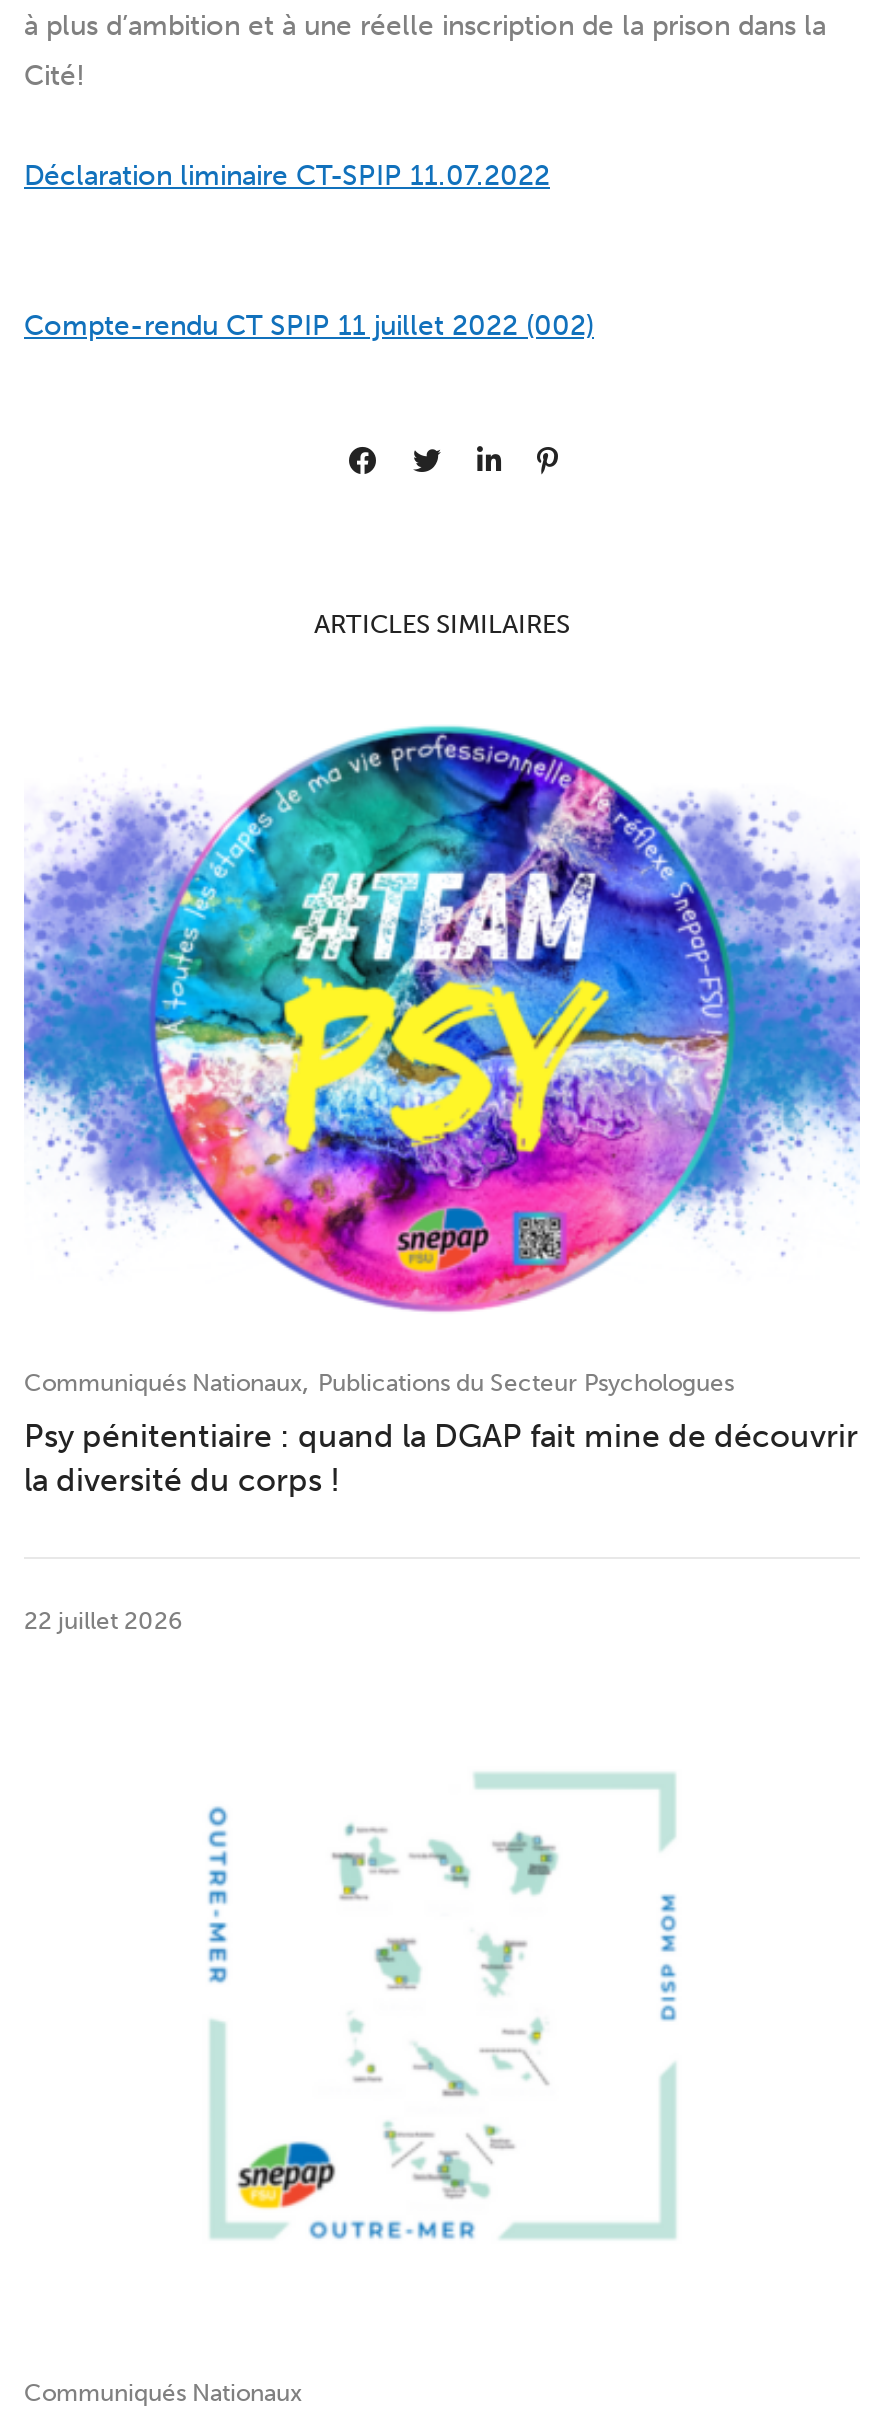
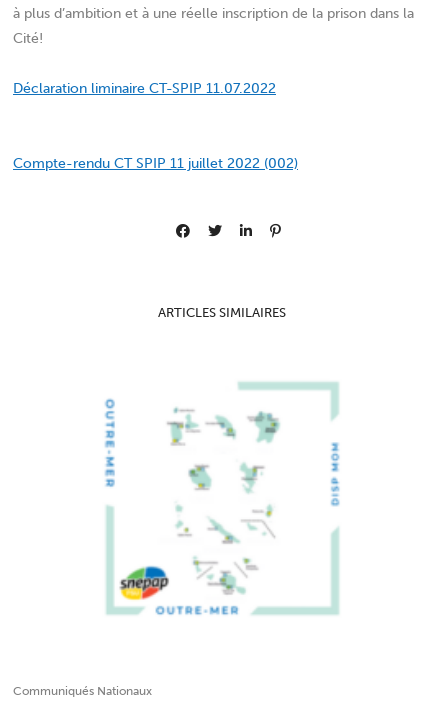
[22,725,862,1499] [image] | Communiqués Nationaux, Publications du Secteur Psychologues | Psy pénitentiaire : quand la DGAP fait mine de découvrir | la diversité du corps ! -> none
[24,1607,182,1635] 22 juillet 2026 -> none

